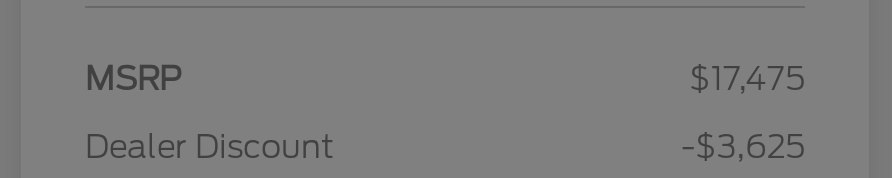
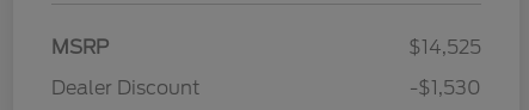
[689,60,805,98] $17,475 -> [408,36,481,58] $14,525
[681,128,805,166] -$3,625 -> [410,76,481,99] -$1,530

